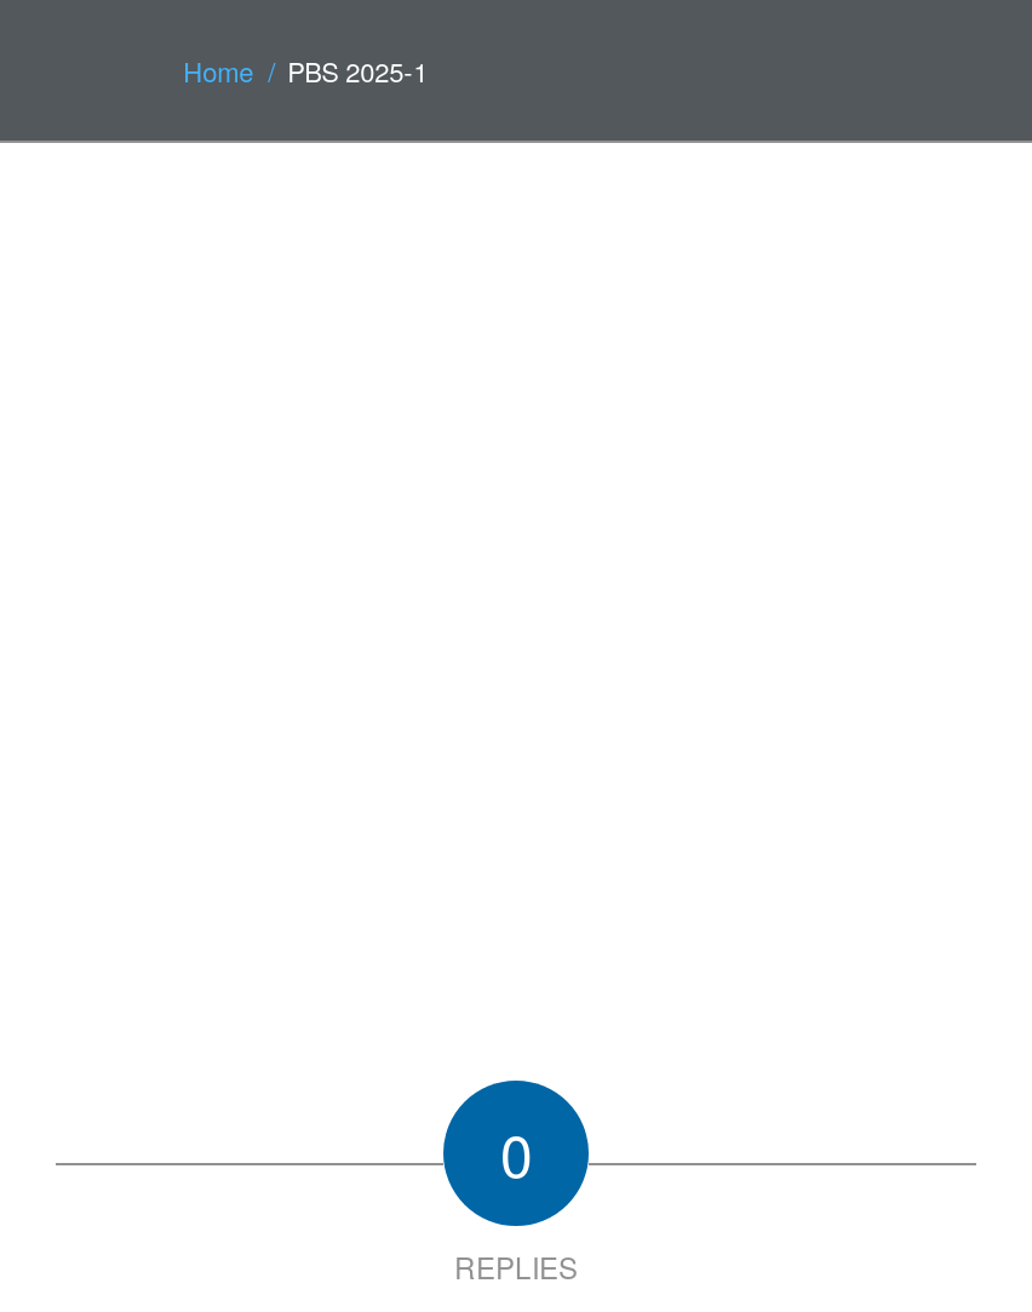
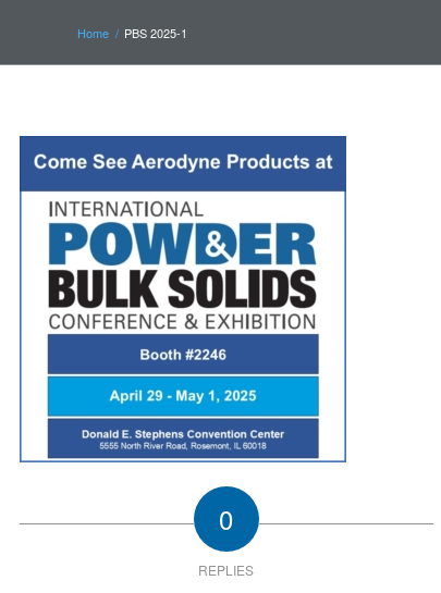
none -> [19,135,347,464] [image]

